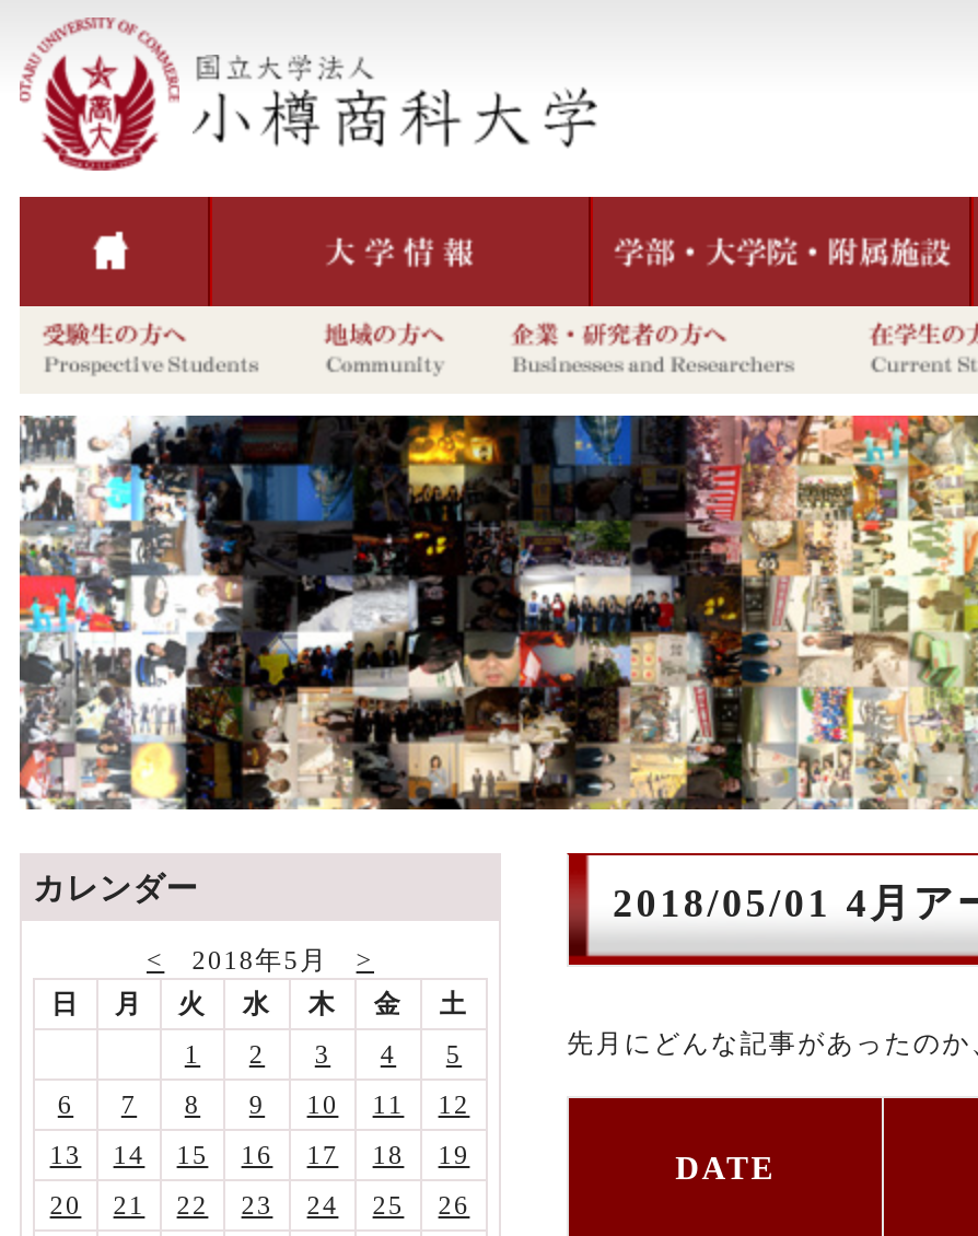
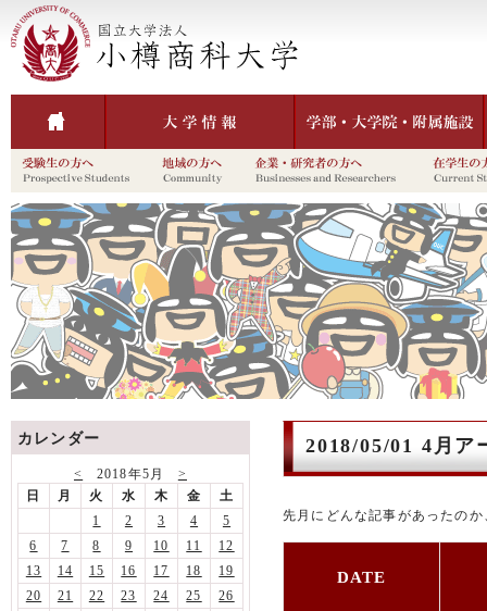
[18,413,971,812] [image] -> [10,202,484,400] [image]

